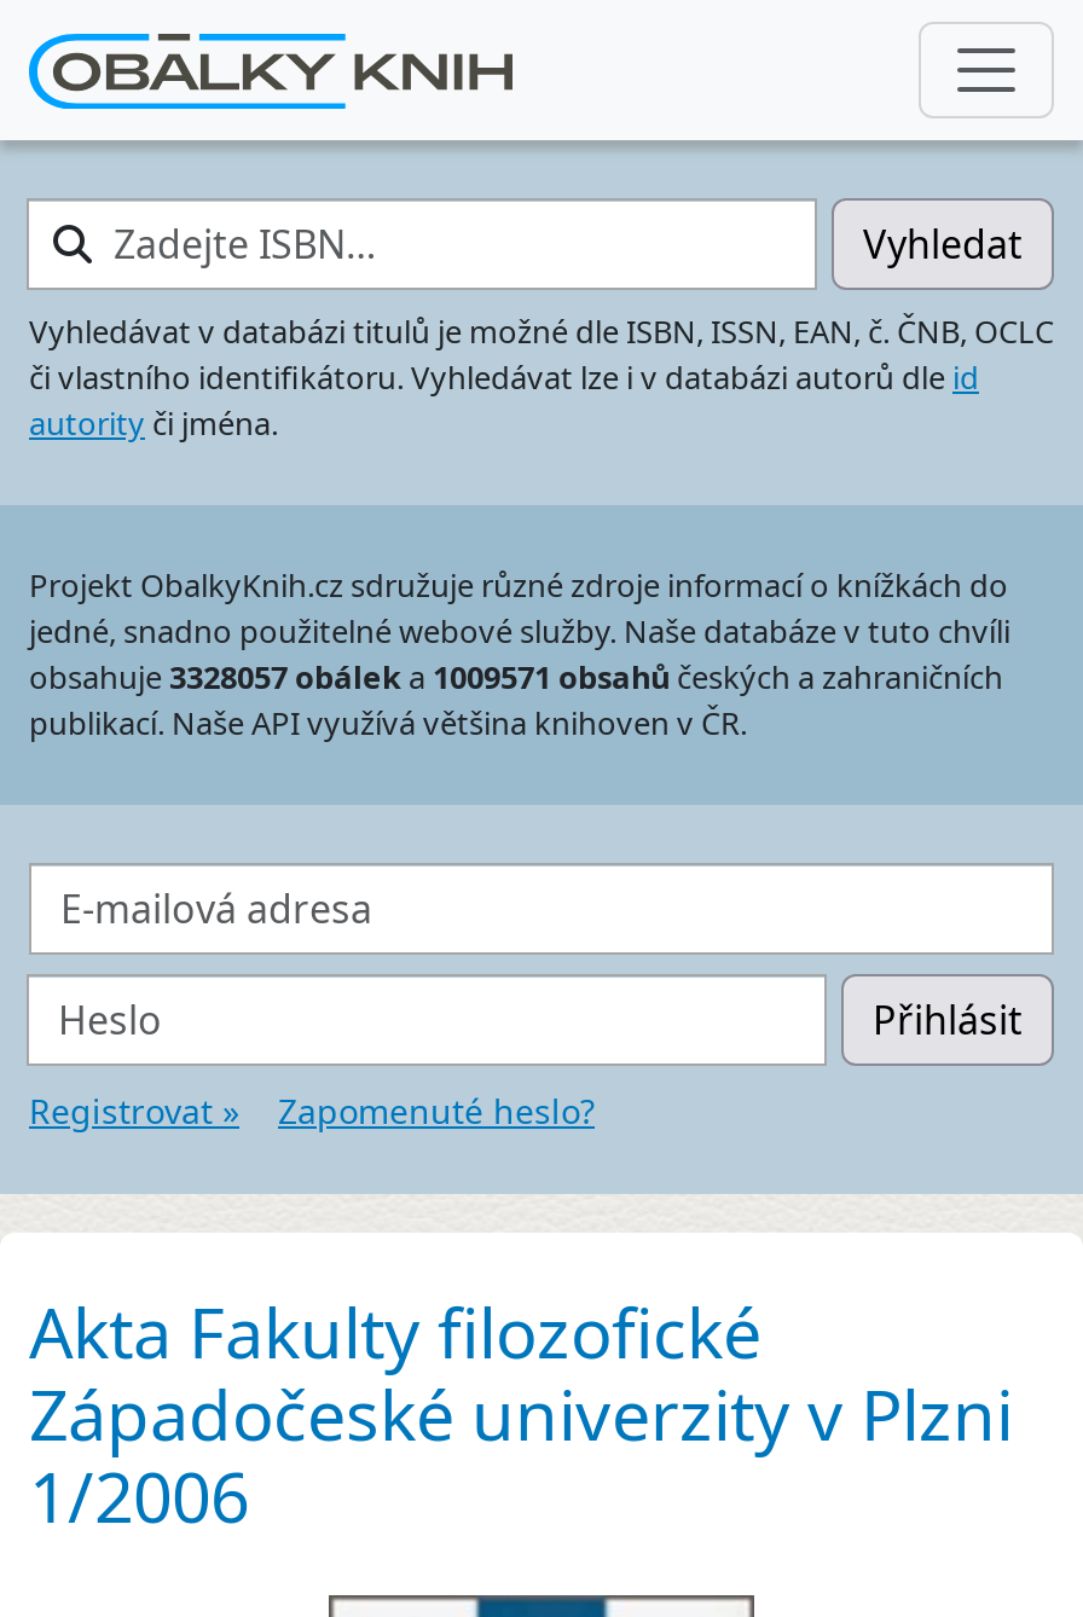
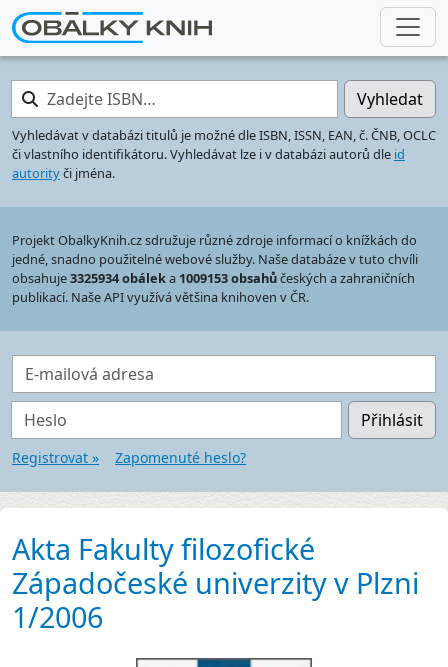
[29,656,1003,699] obsahuje 3328057 obálek a 1009571 obsahů českých a zahraničních -> [12,269,415,287] obsahuje 3325934 obálek a 1009153 obsahů českých a zahraničních

